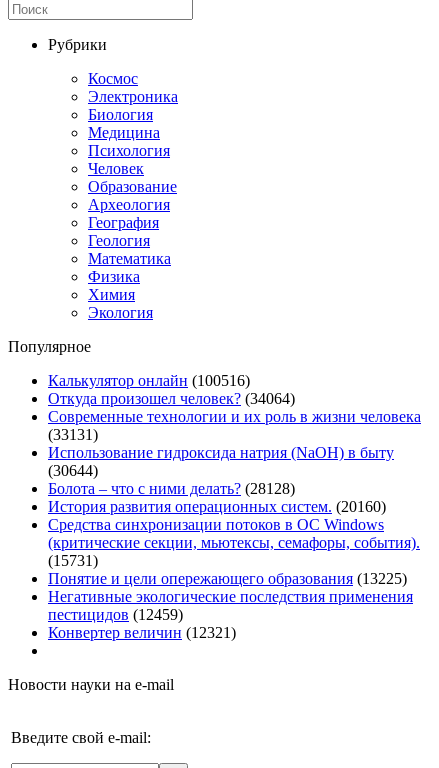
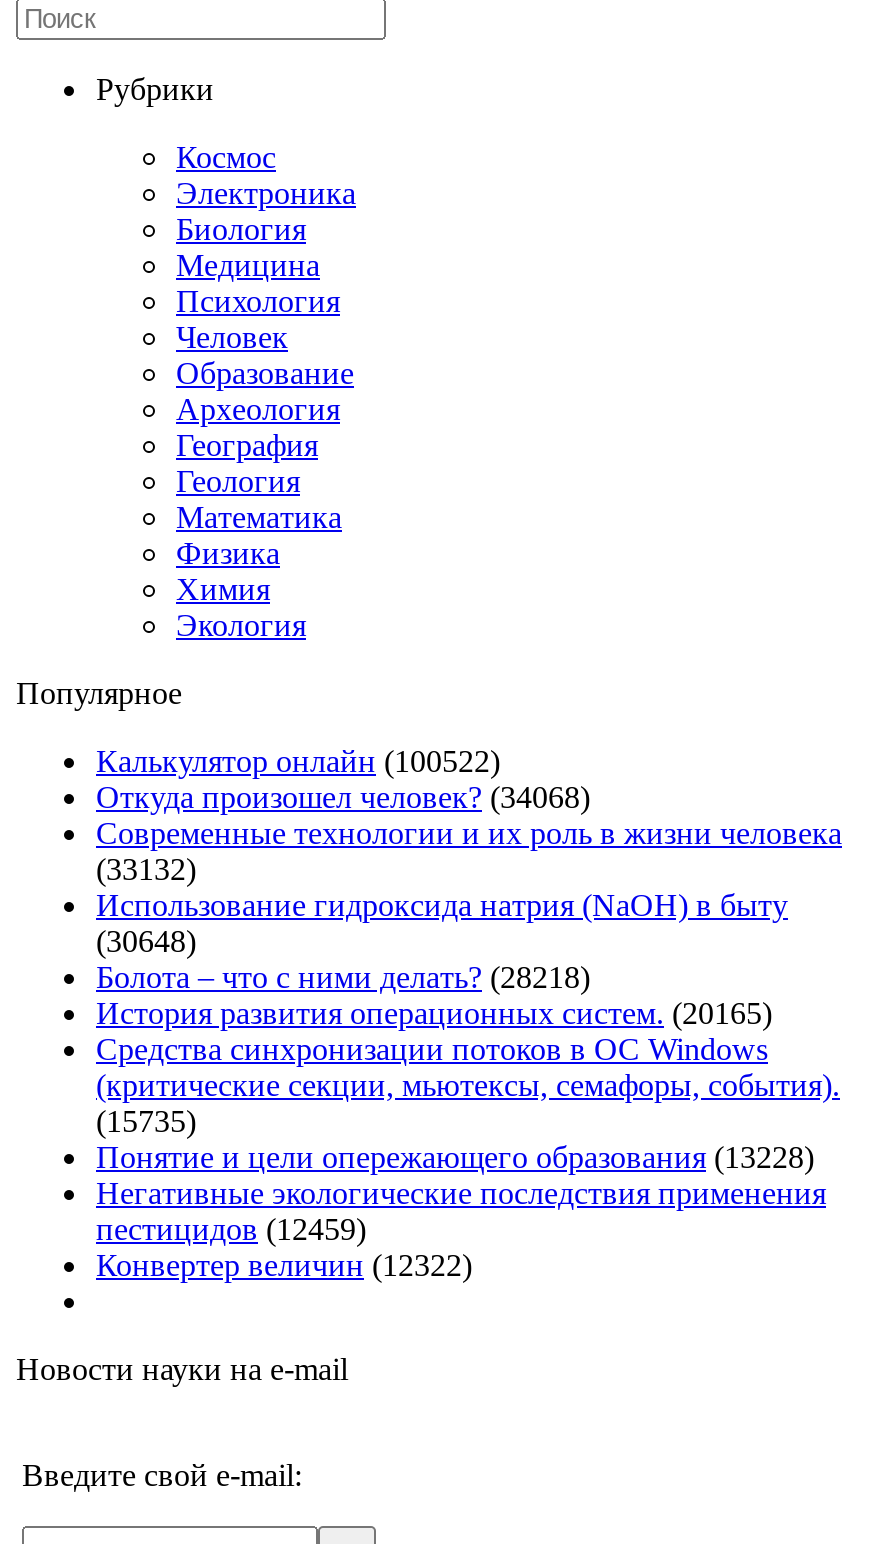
[48,371,250,388] Калькулятор онлайн (100516) -> [96,743,500,777] Калькулятор онлайн (100522)
[48,389,295,406] Откуда произошел человек? (34064) -> [96,779,590,813] Откуда произошел человек? (34068)
[48,425,98,442] (33131) -> [96,851,196,885] (33132)
[48,461,98,478] (30644) -> [96,923,196,957] (30648)
[48,479,295,496] Болота – что с ними делать? (28128) -> [96,959,590,993] Болота – что с ними делать? (28218)
[48,497,386,514] История развития операционных систем. (20160) -> [96,995,772,1029] История развития операционных систем. (20165)
[48,551,98,568] (15731) -> [96,1103,196,1137] (15735)
[48,569,407,586] Понятие и цели опережающего образования (13225) -> [96,1139,814,1173] Понятие и цели опережающего образования (13228)
[48,623,236,640] Конвертер величин (12321) -> [96,1247,472,1281] Конвертер величин (12322)

